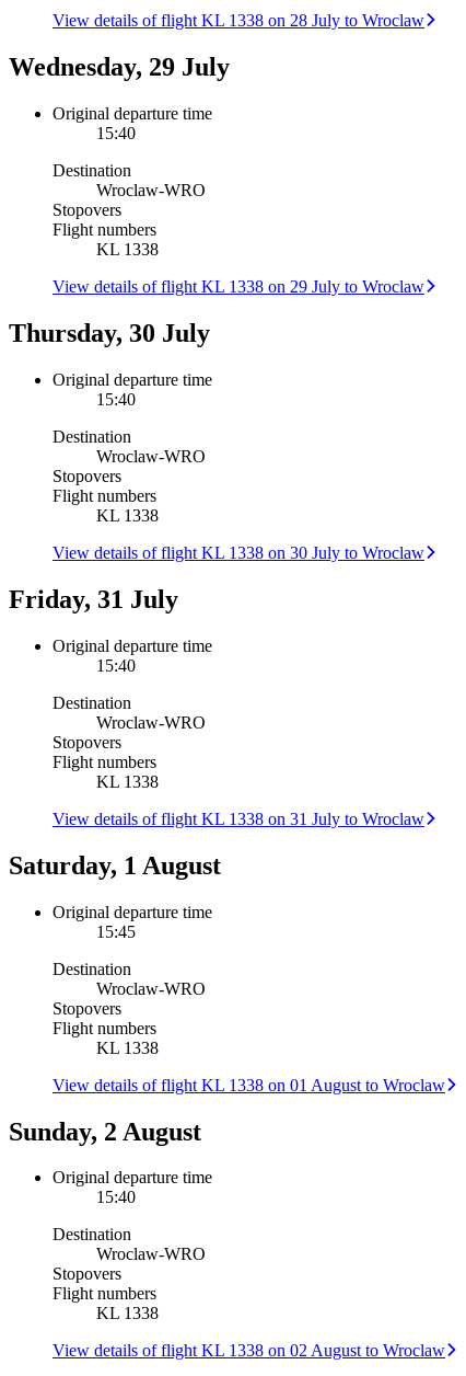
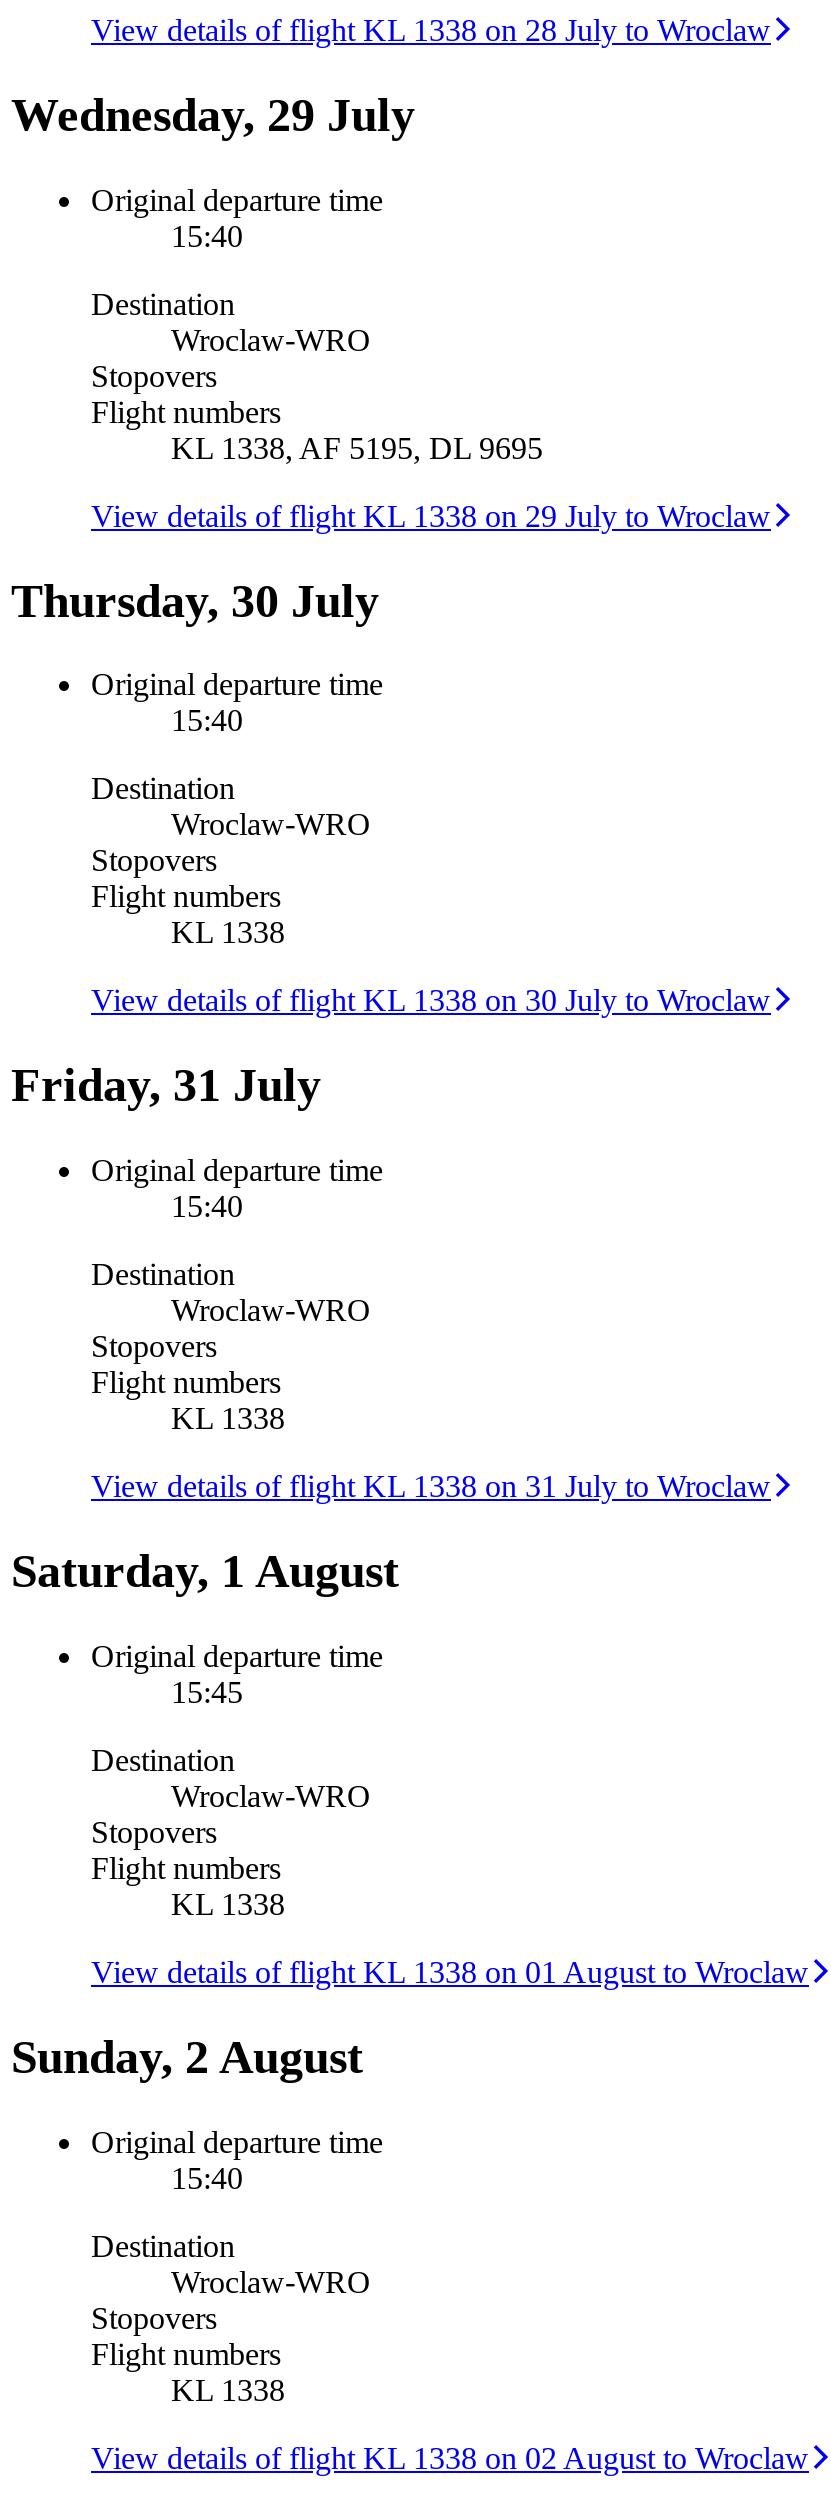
[96,240,159,259] KL 1338 -> [171,430,543,464] KL 1338, AF 5195, DL 9695

